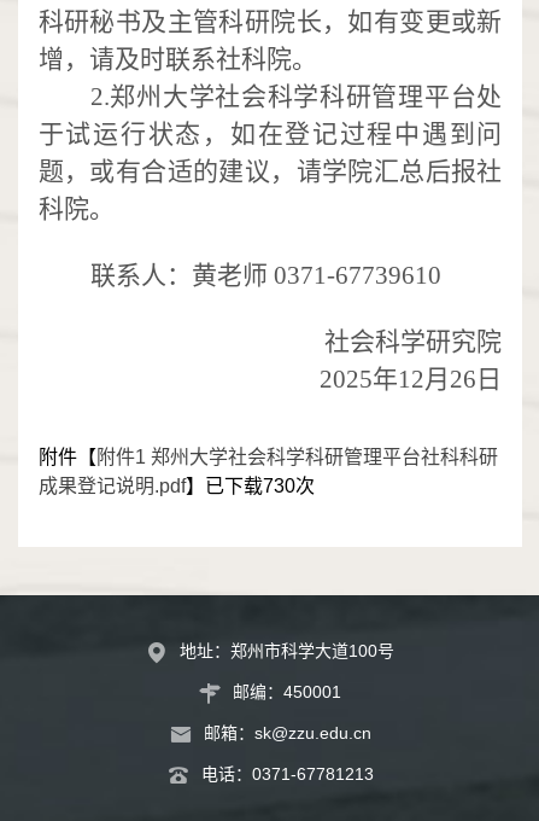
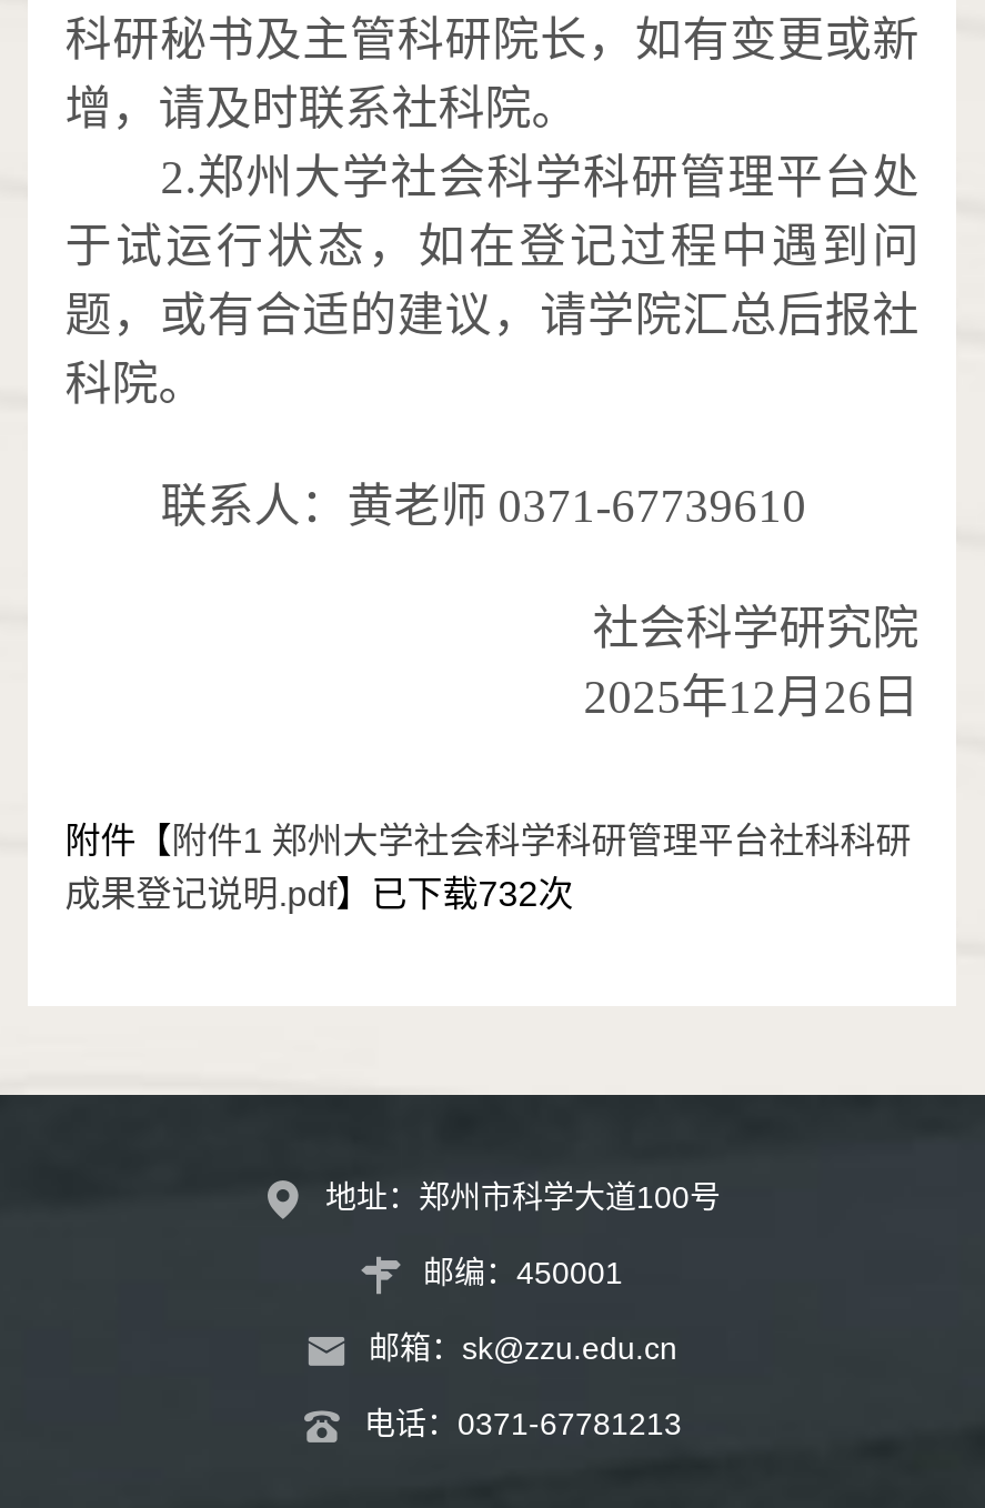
[38,475,314,496] 成果登记说明.pdf】已下载730次 -> [65,874,573,912] 成果登记说明.pdf】已下载732次

